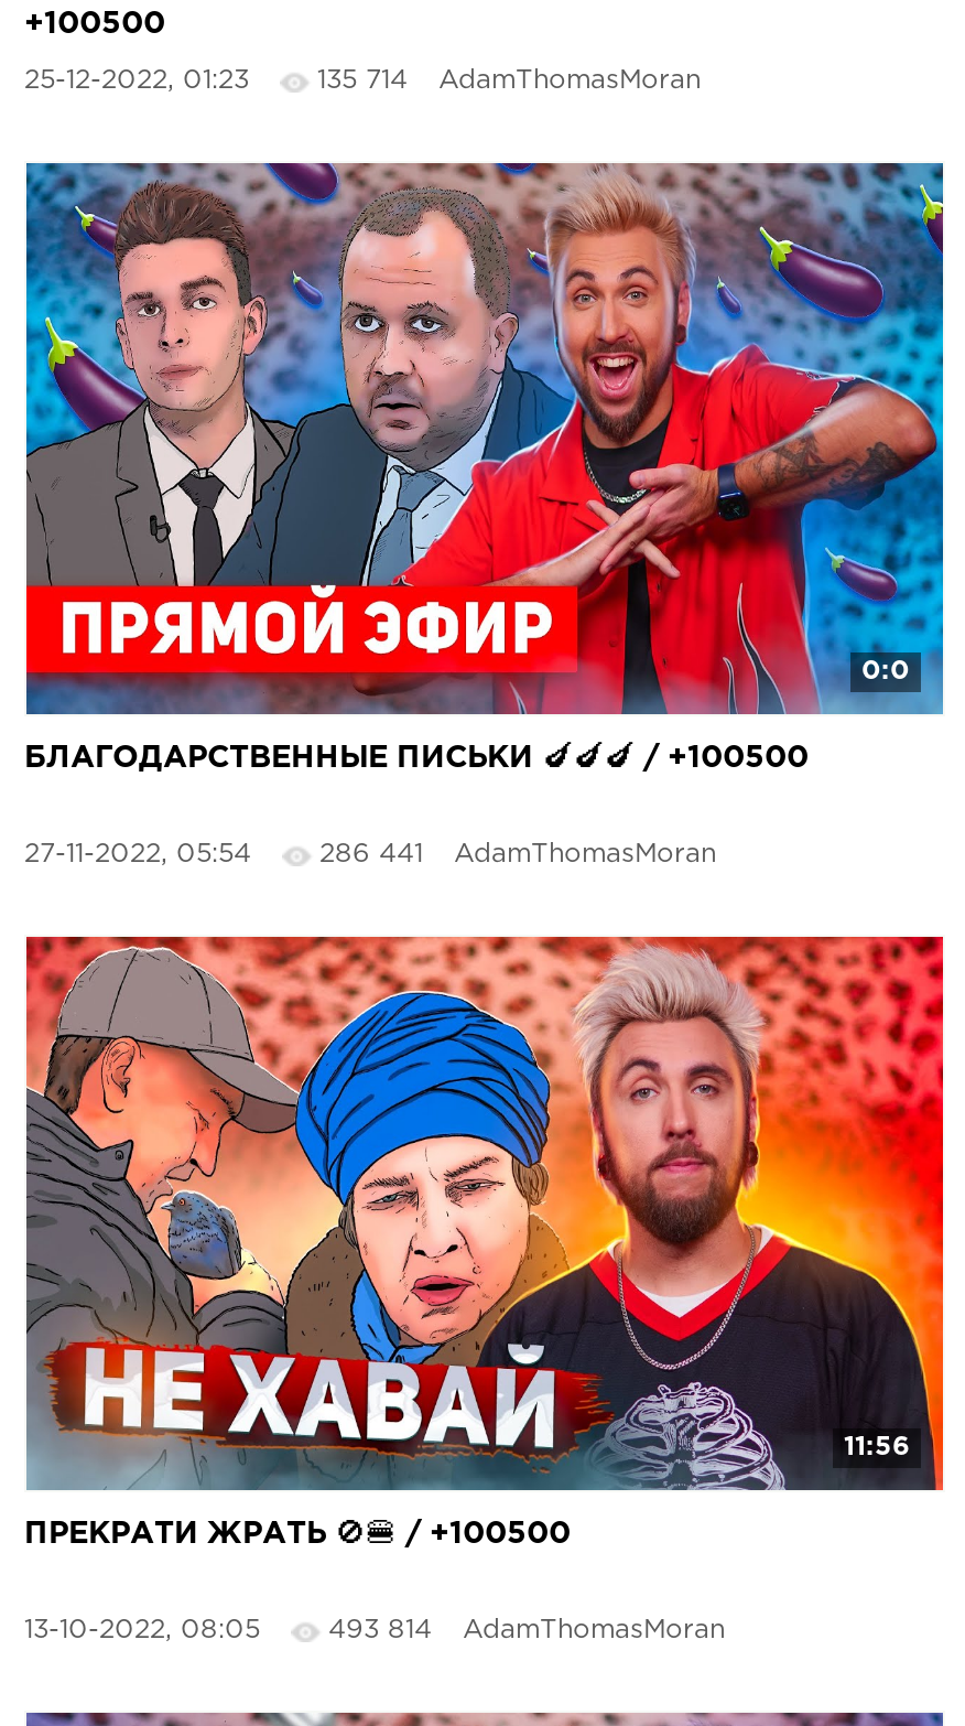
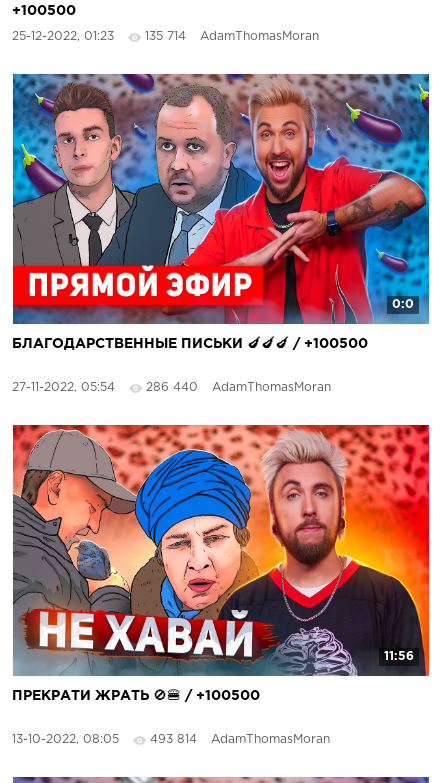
[319,843,716,867] 286 441 AdamThomasMoran -> [146,382,331,393] 286 440 AdamThomasMoran

